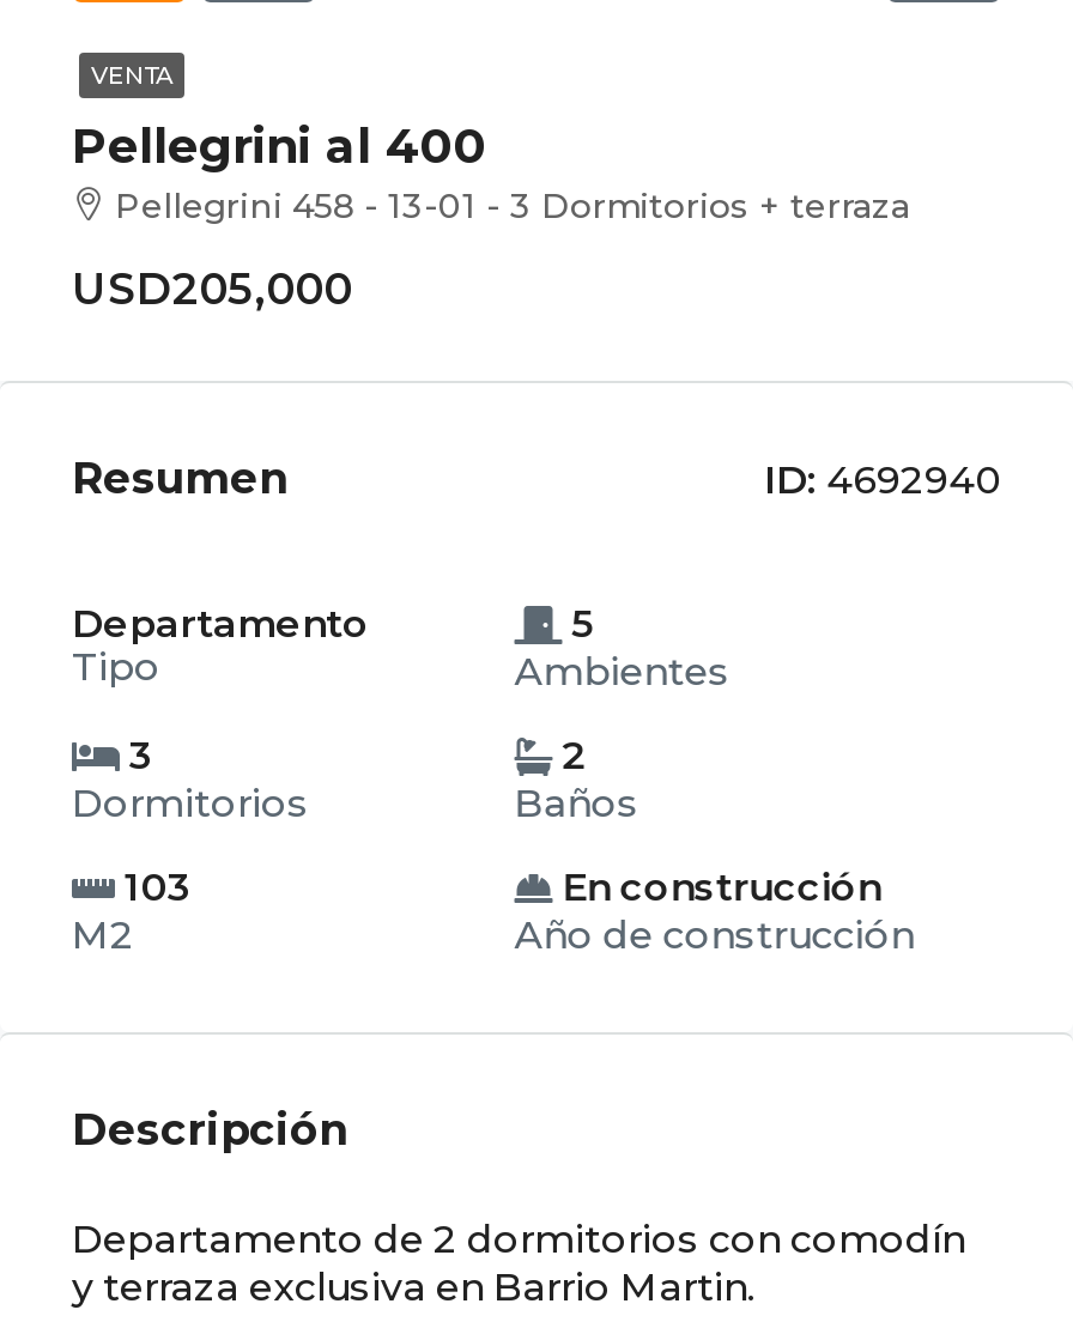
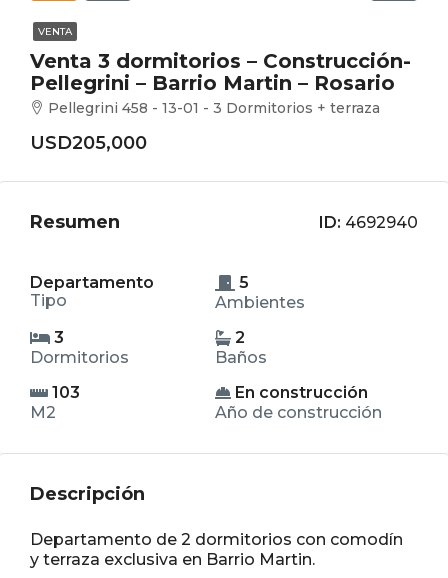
[72,117,486,175] Pellegrini al 400 -> [30,49,411,95] Venta 3 dormitorios – Construcción- | Pellegrini – Barrio Martin – Rosario

